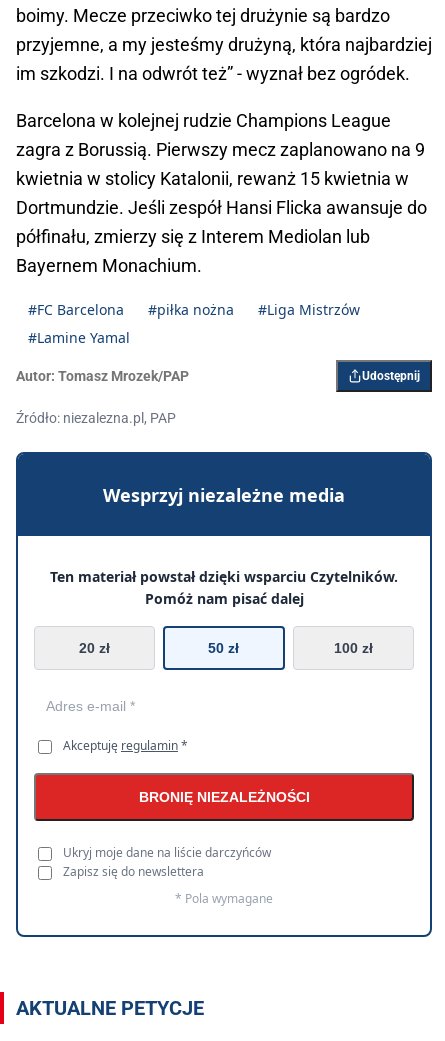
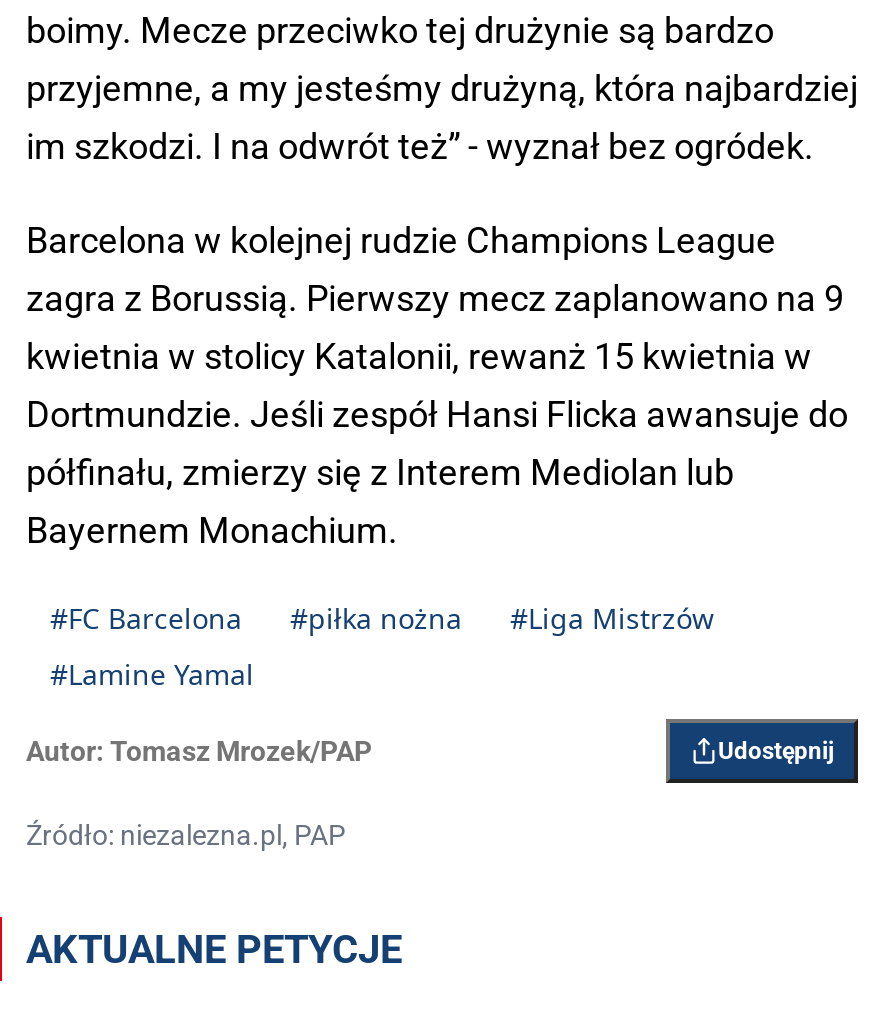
[15,451,433,938] [image] | Wesprzyj niezależne media | Ten materiał powstał dzięki wsparciu Czytelników. | Pomóż nam pisać dalej | 20 zł | 50 zł | 100 zł -> none
[63,737,309,907] Akceptuję regulamin * | BRONIĘ NIEZALEŻNOŚCI | Ukryj moje dane na liście darczyńców | Zapisz się do newslettera | * Pola wymagane -> none

